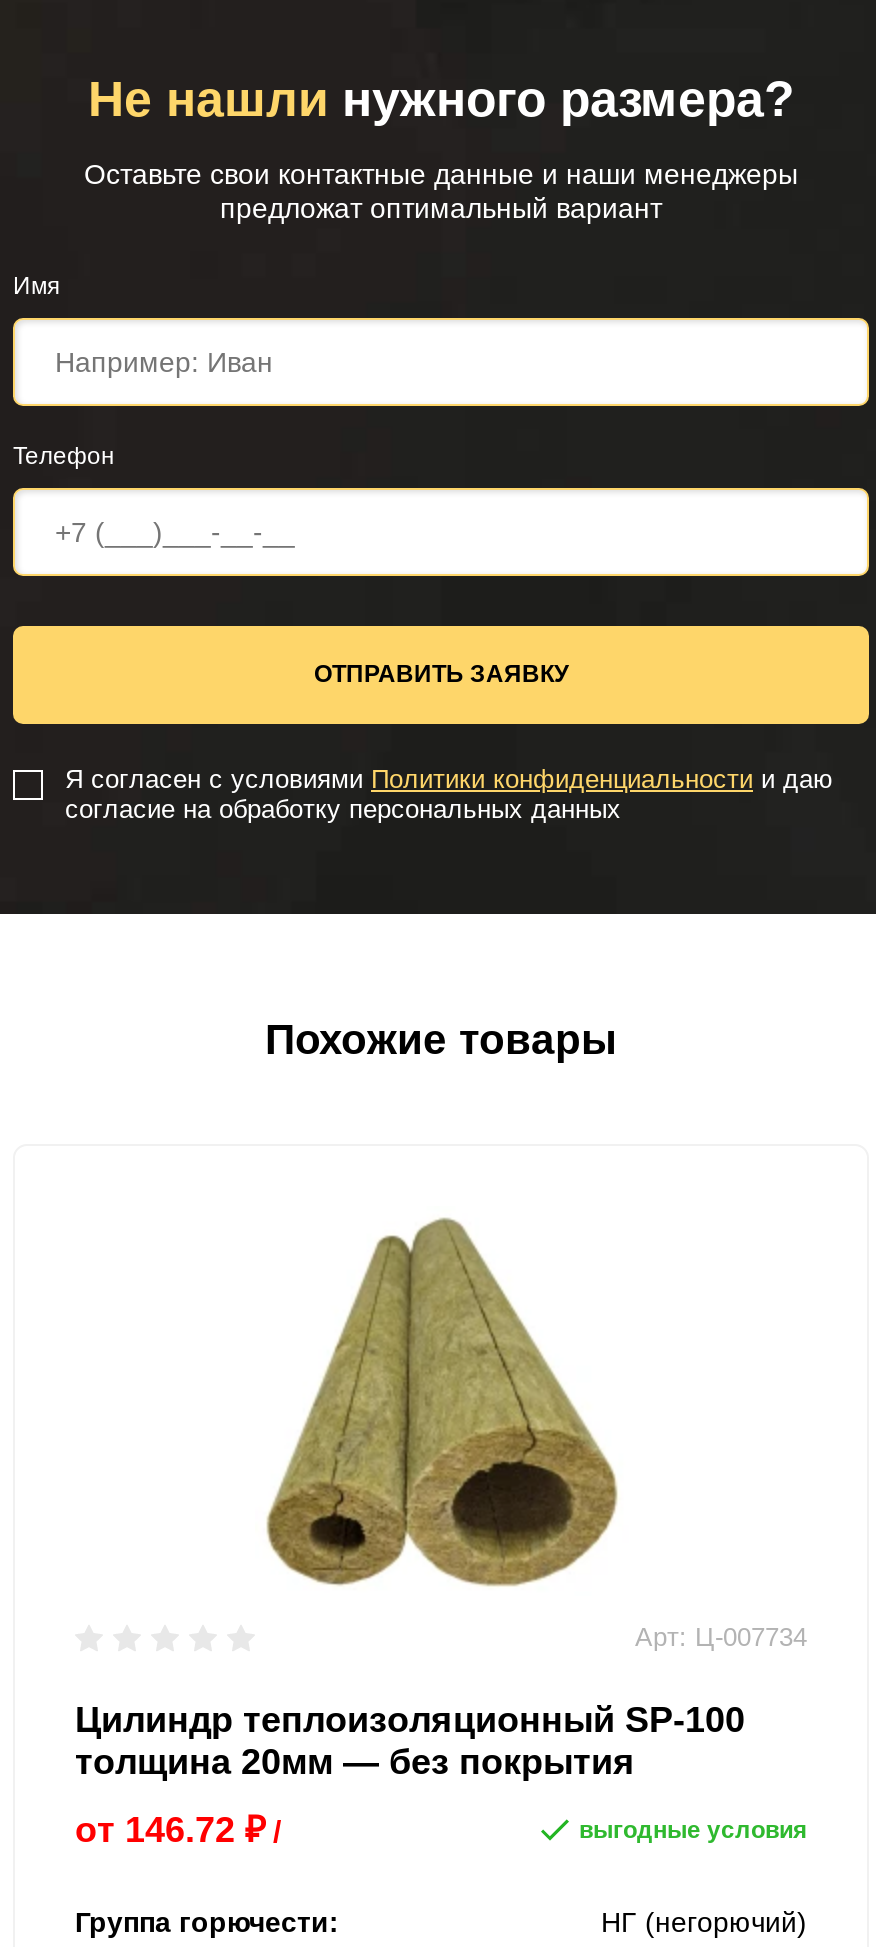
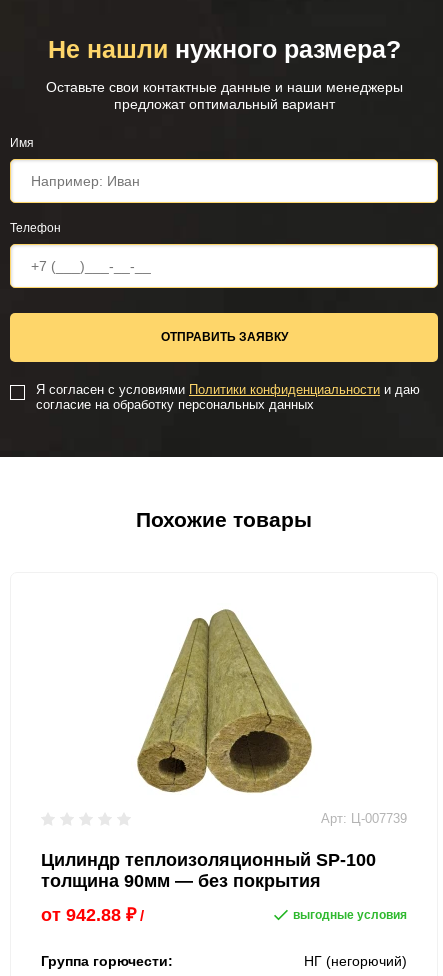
[635,1621,807,1651] Арт: Ц-007734 -> [321,811,407,826] Арт: Ц-007739
[75,1741,635,1781] толщина 20мм — без покрытия -> [41,871,321,891] толщина 90мм — без покрытия
[75,1809,281,1849] от 146.72 ₽ / -> [41,905,144,925] от 942.88 ₽ /

